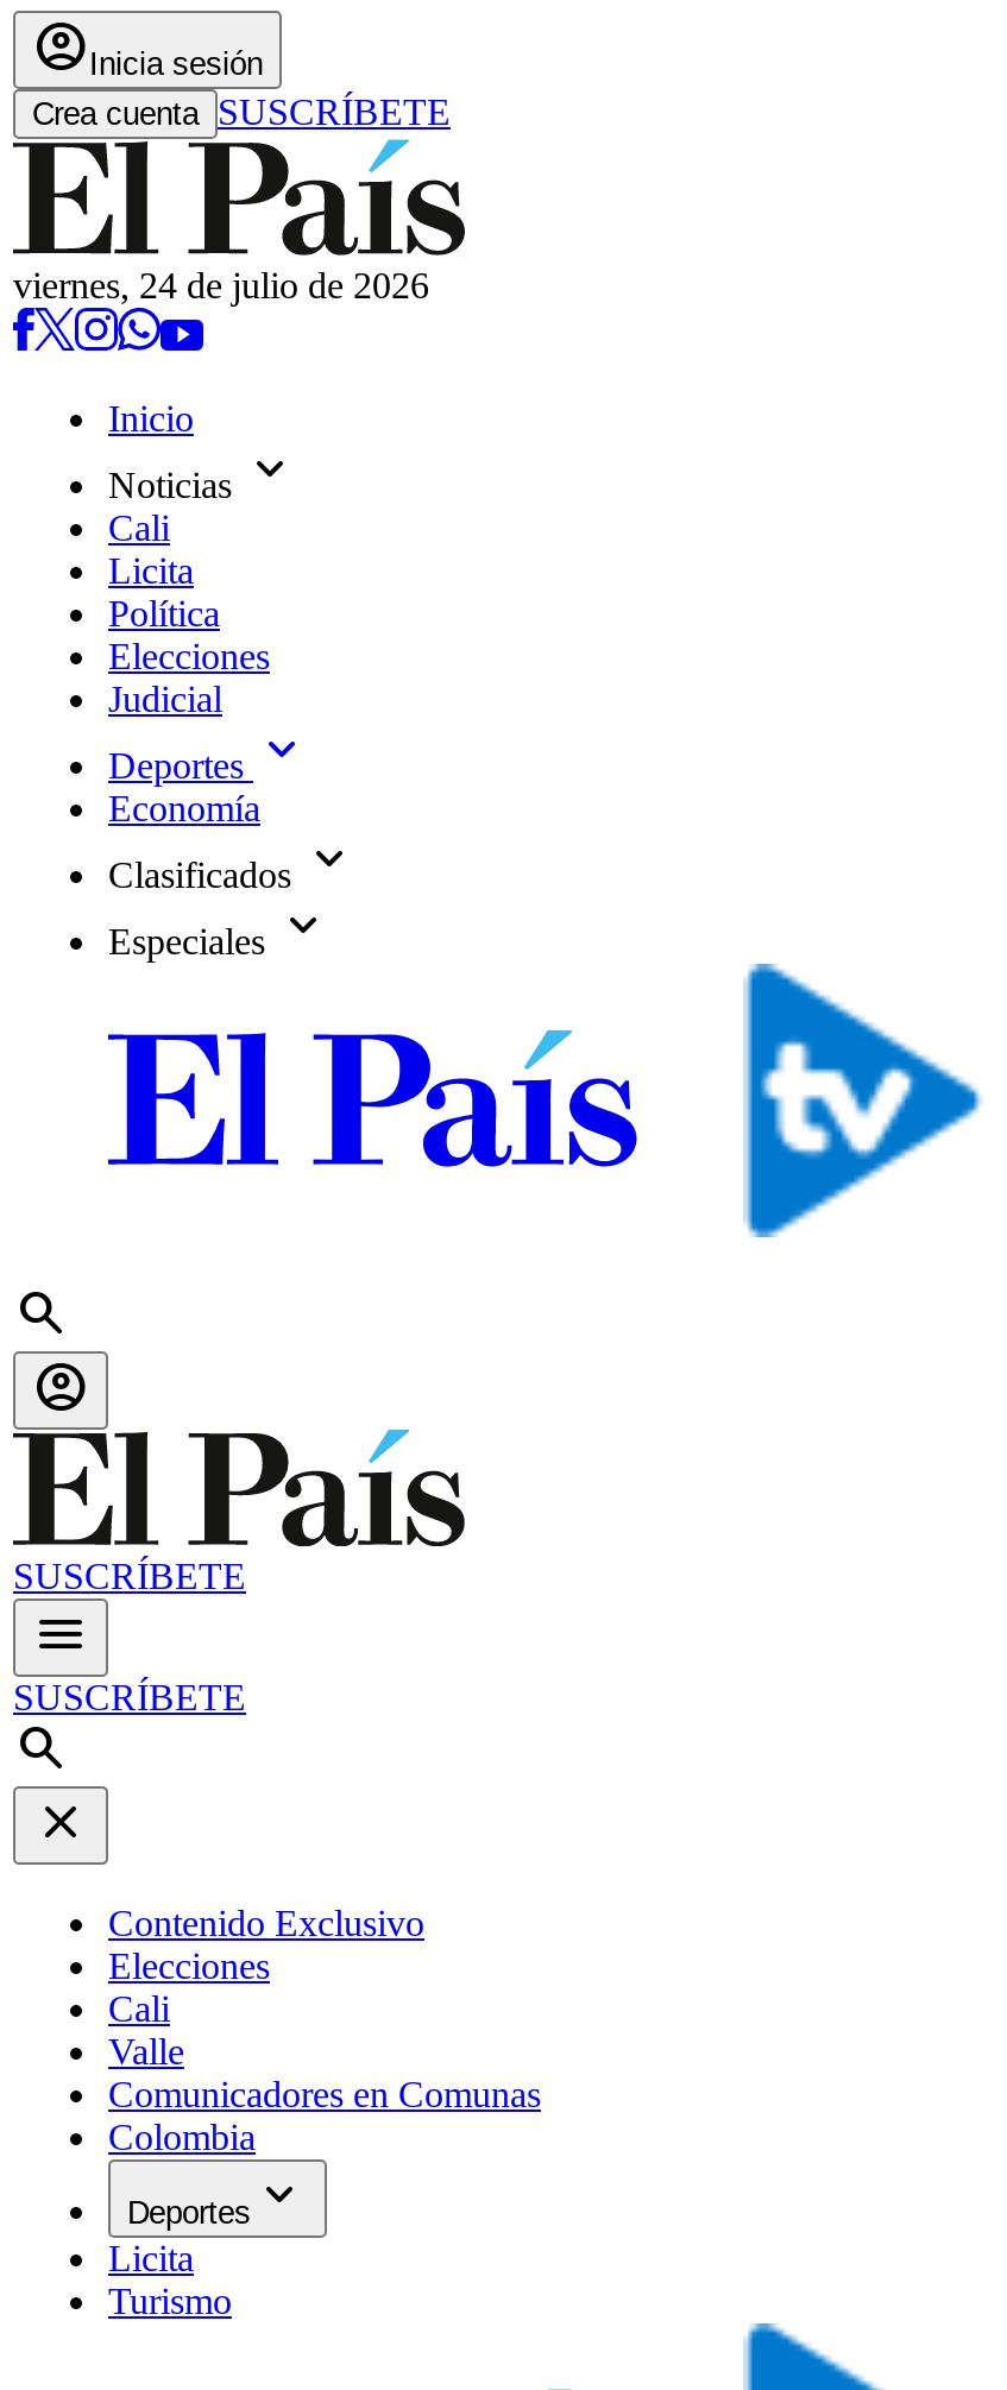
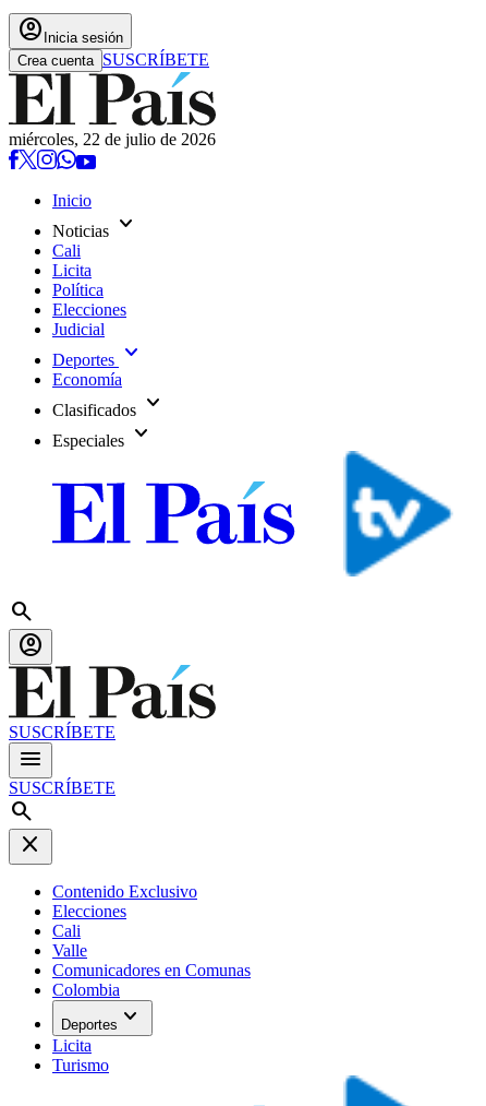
[13,265,429,305] viernes, 24 de julio de 2026 -> [9,130,216,148] miércoles, 22 de julio de 2026

